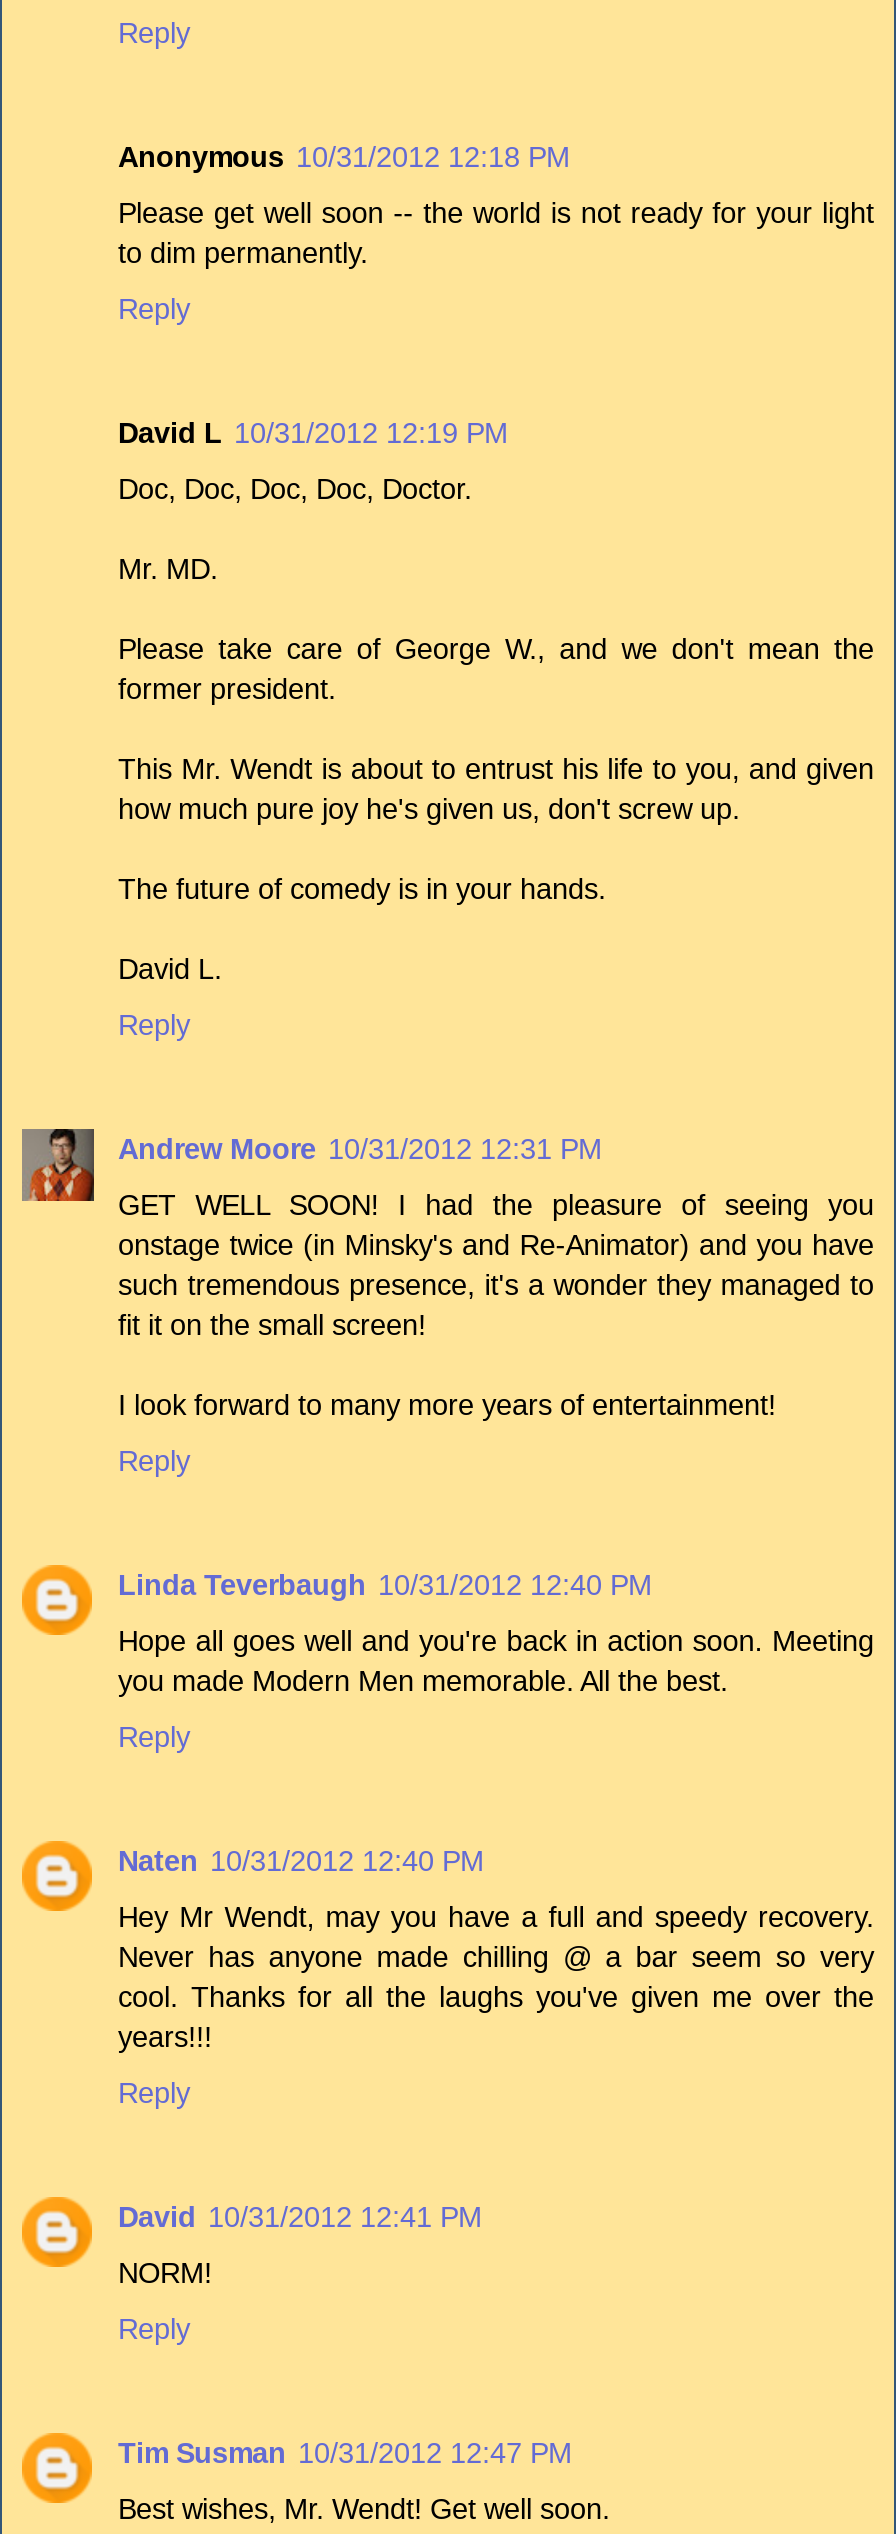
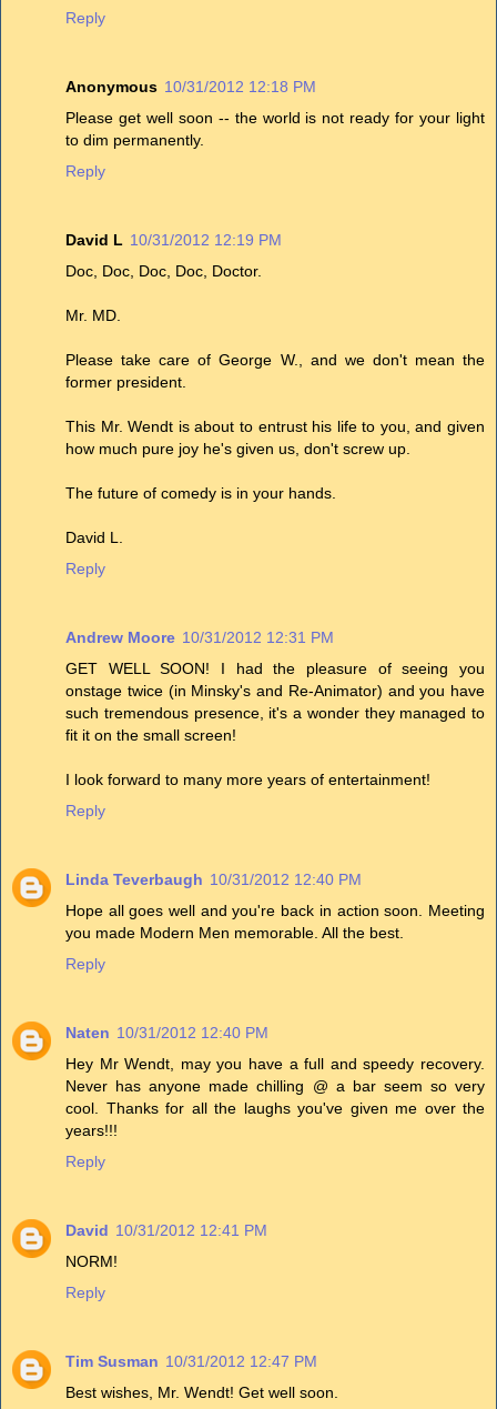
[20,1127,96,1203] [image] -> none

